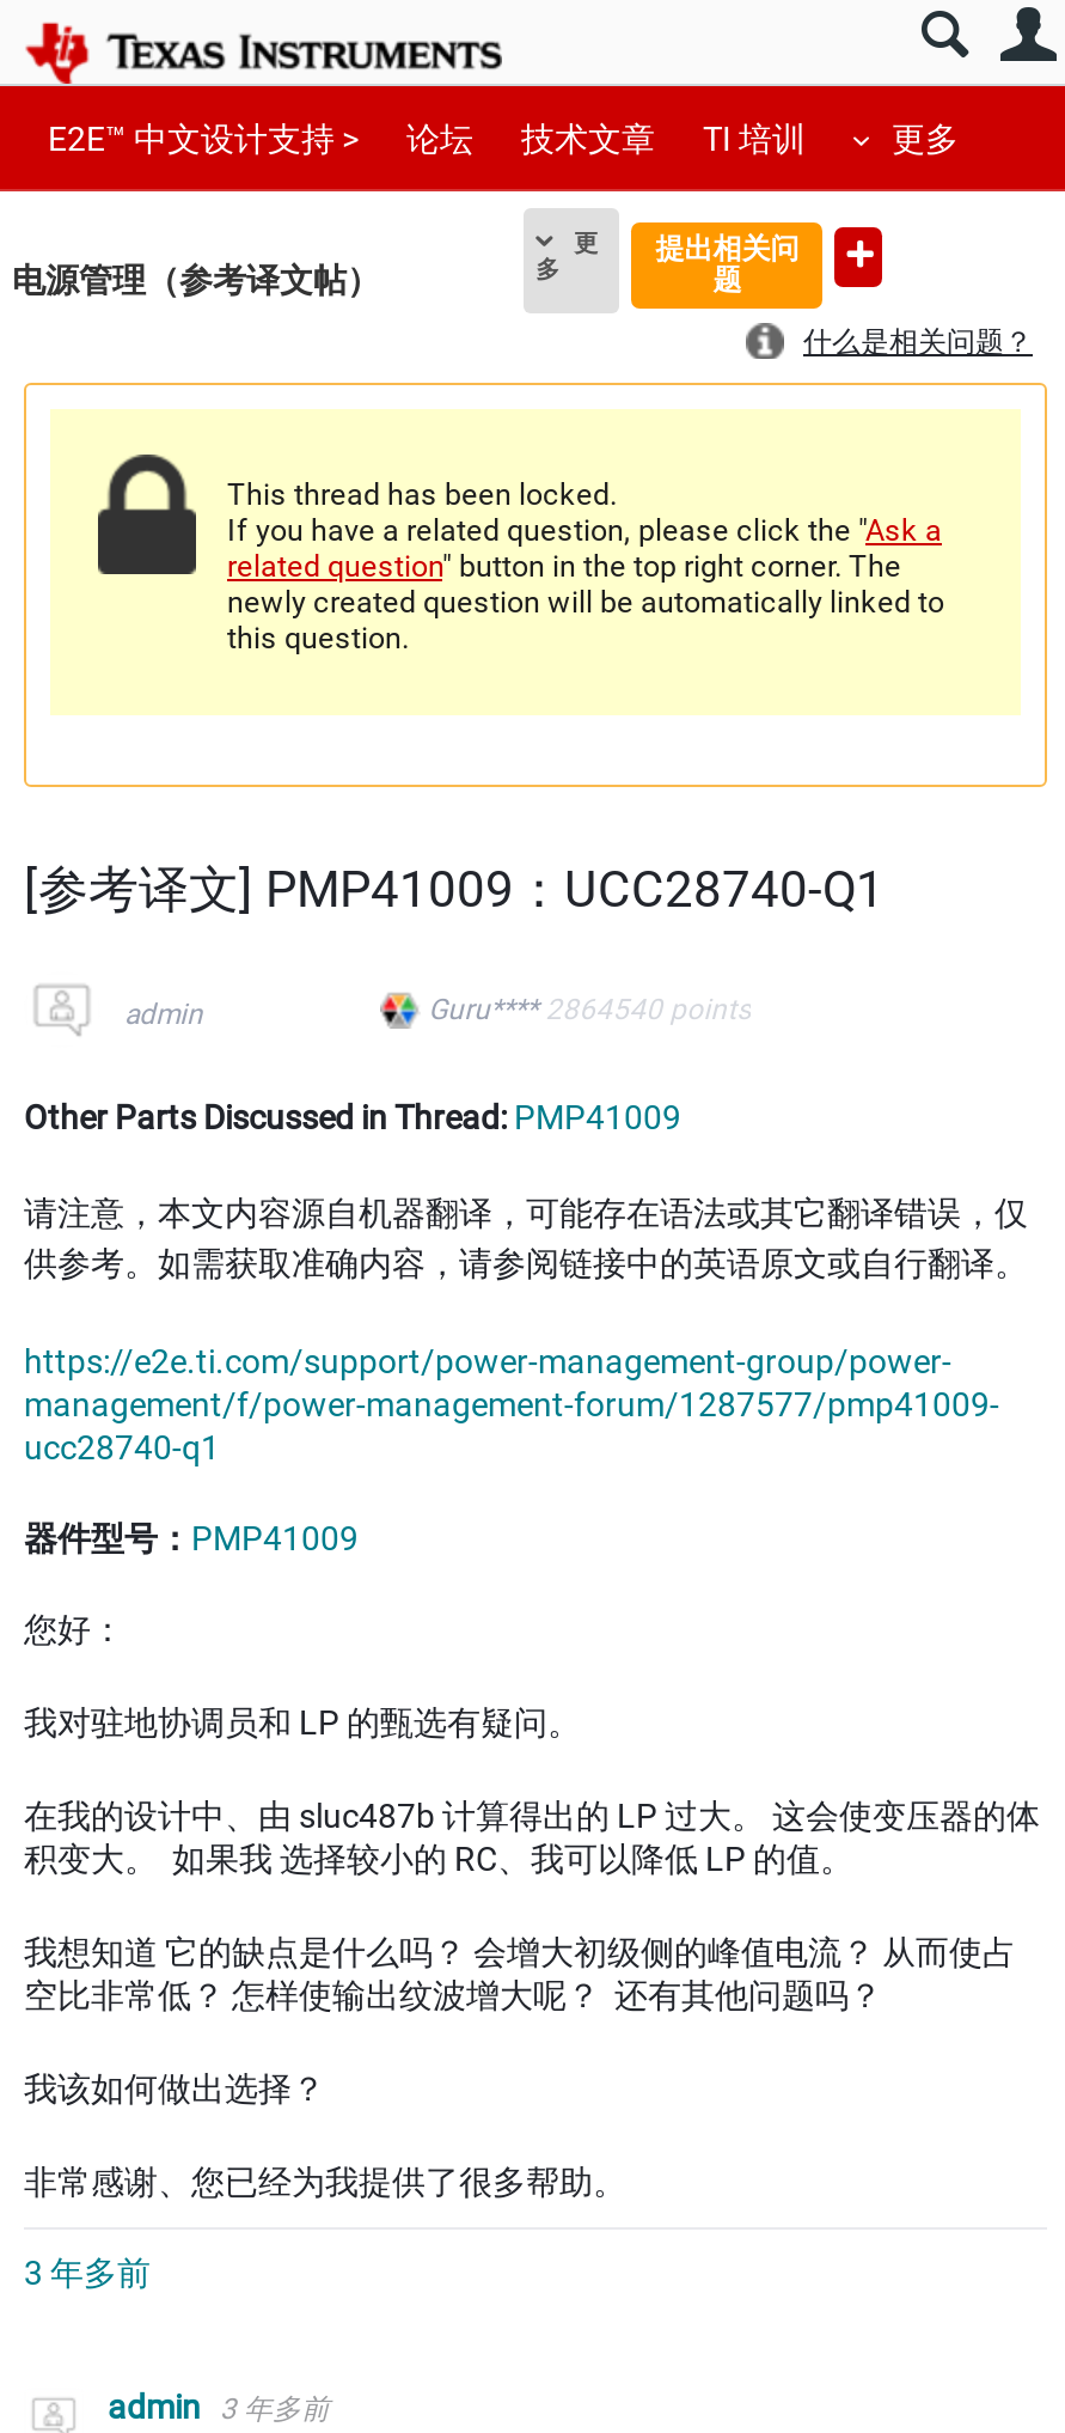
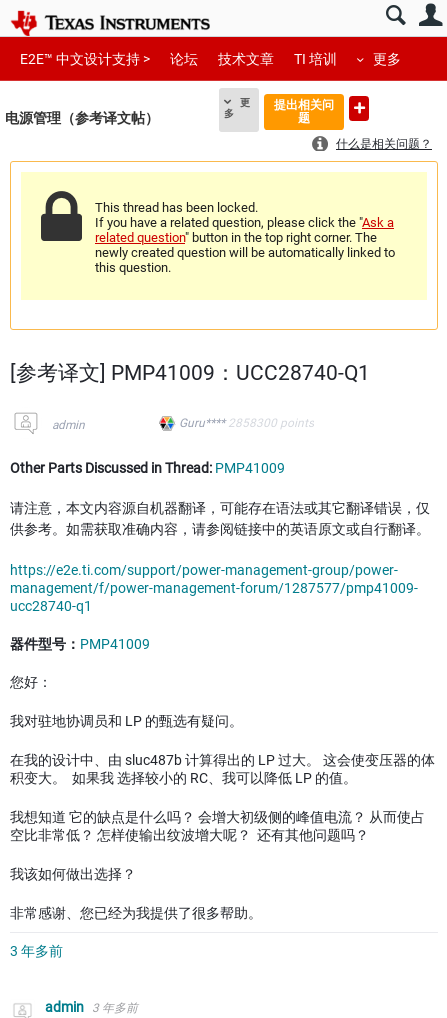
[428,993,751,1026] Guru**** 2864540 points -> [179,416,314,430] Guru**** 2858300 points

